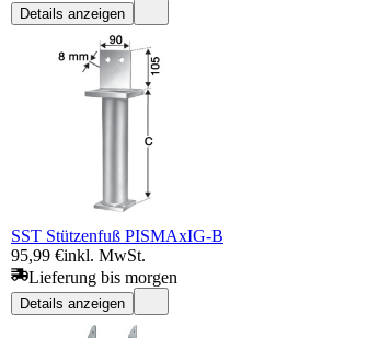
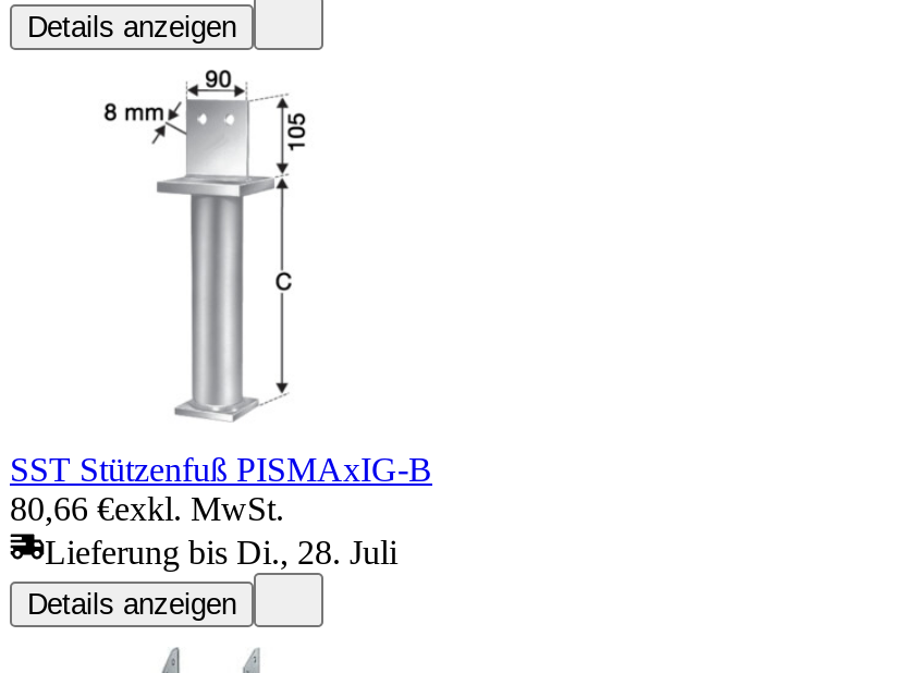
[11,246,177,286] 95,99 €inkl. MwSt. | Lieferung bis morgen -> [10,490,397,570] 80,66 €exkl. MwSt. | Lieferung bis Di., 28. Juli

